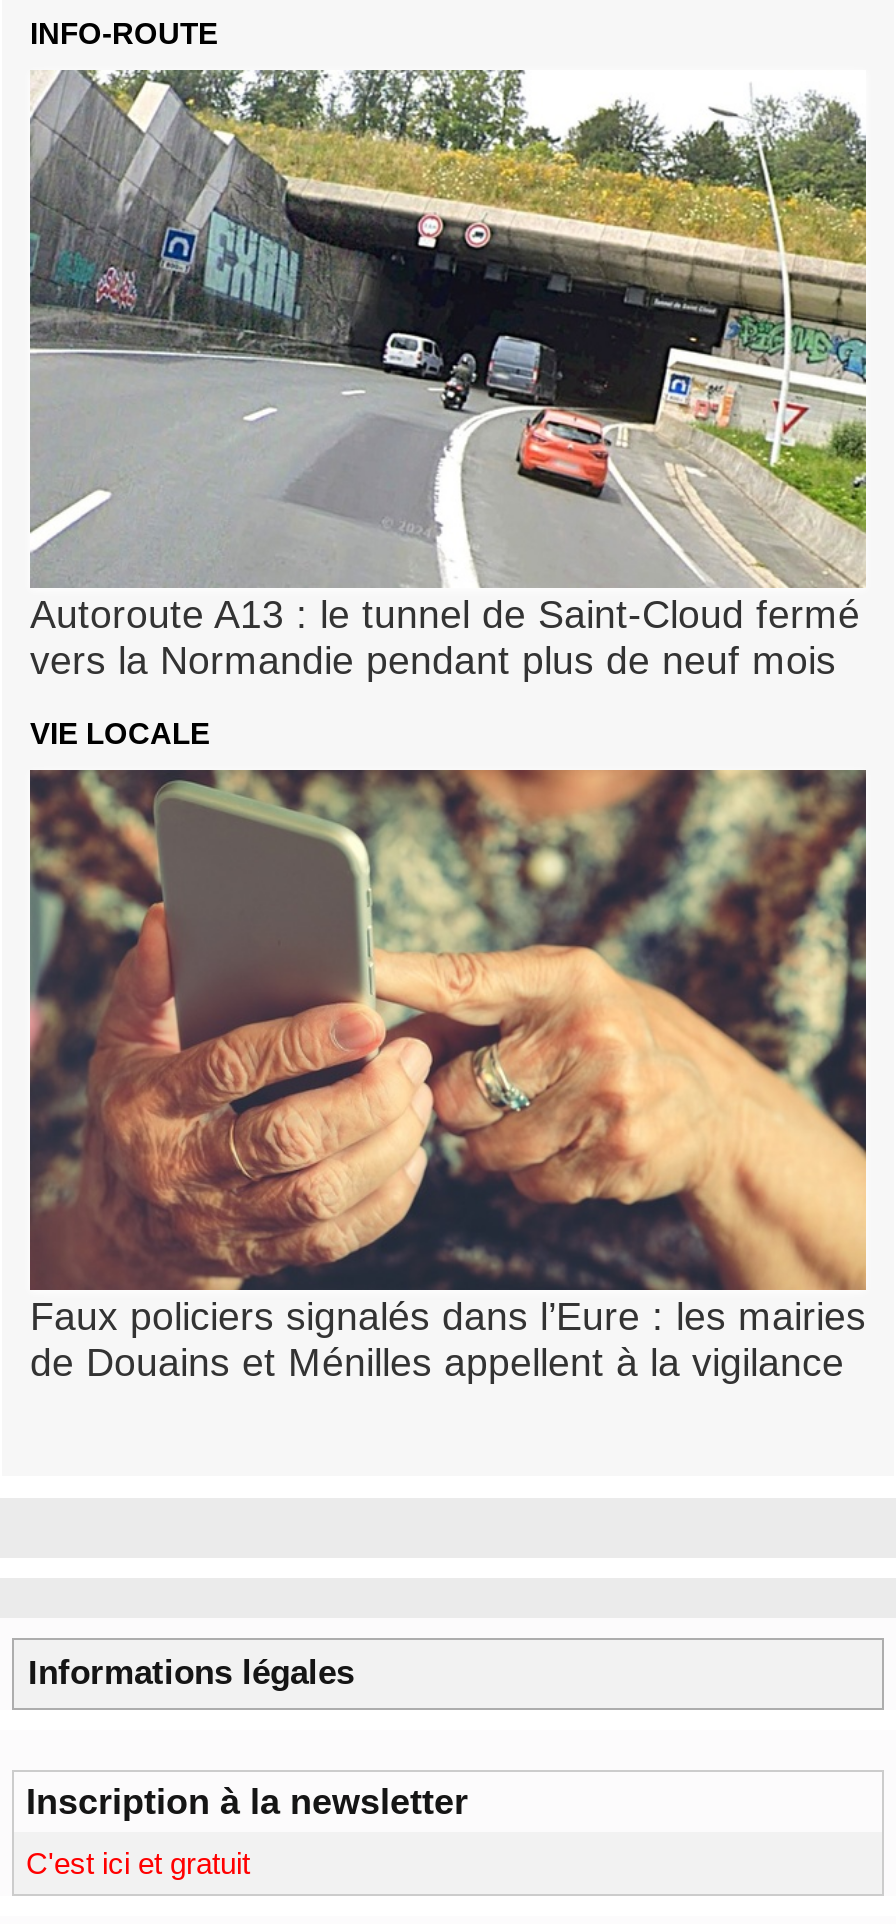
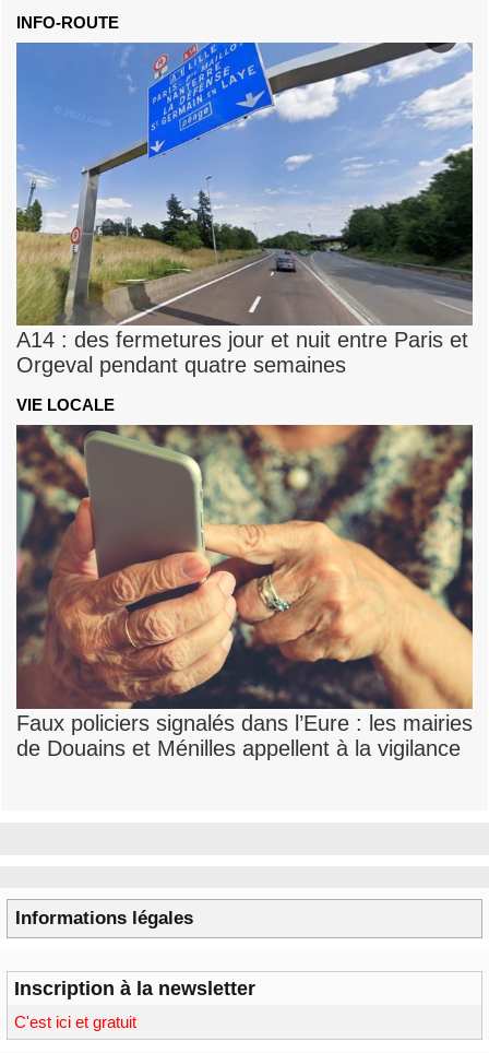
[28,68,868,683] [image] | Autoroute A13 : le tunnel de Saint-Cloud fermé | vers la Normandie pendant plus de neuf mois -> [15,42,474,377] [image] | A14 : des fermetures jour et nuit entre Paris et | Orgeval pendant quatre semaines

